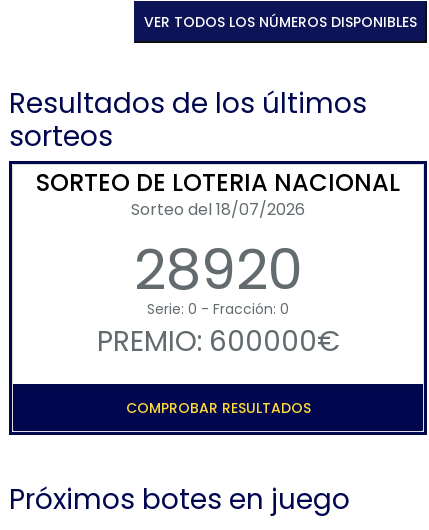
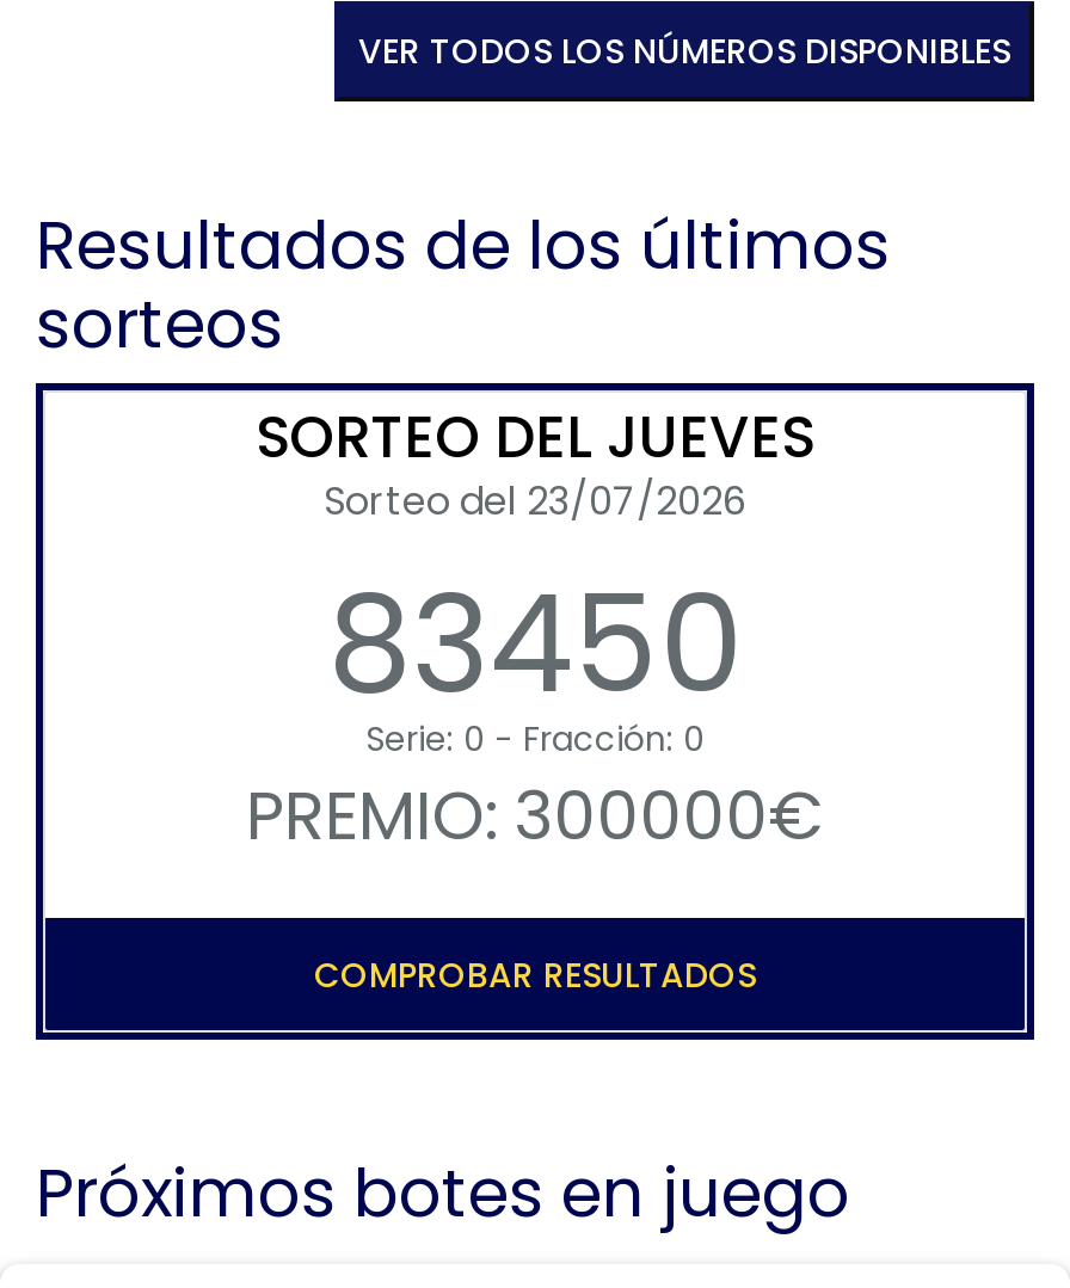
[36,166,400,309] SORTEO DE LOTERIA NACIONAL | Sorteo del 18/07/2026 | 28920 -> [256,397,814,738] SORTEO DEL JUEVES | Sorteo del 23/07/2026 | 83450
[96,322,339,361] PREMIO: 600000€ -> [246,769,824,862] PREMIO: 300000€

